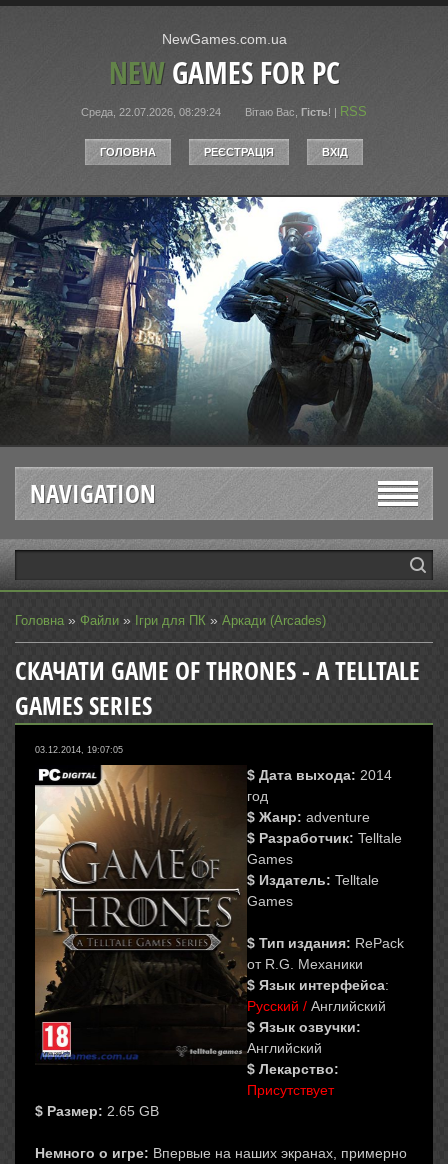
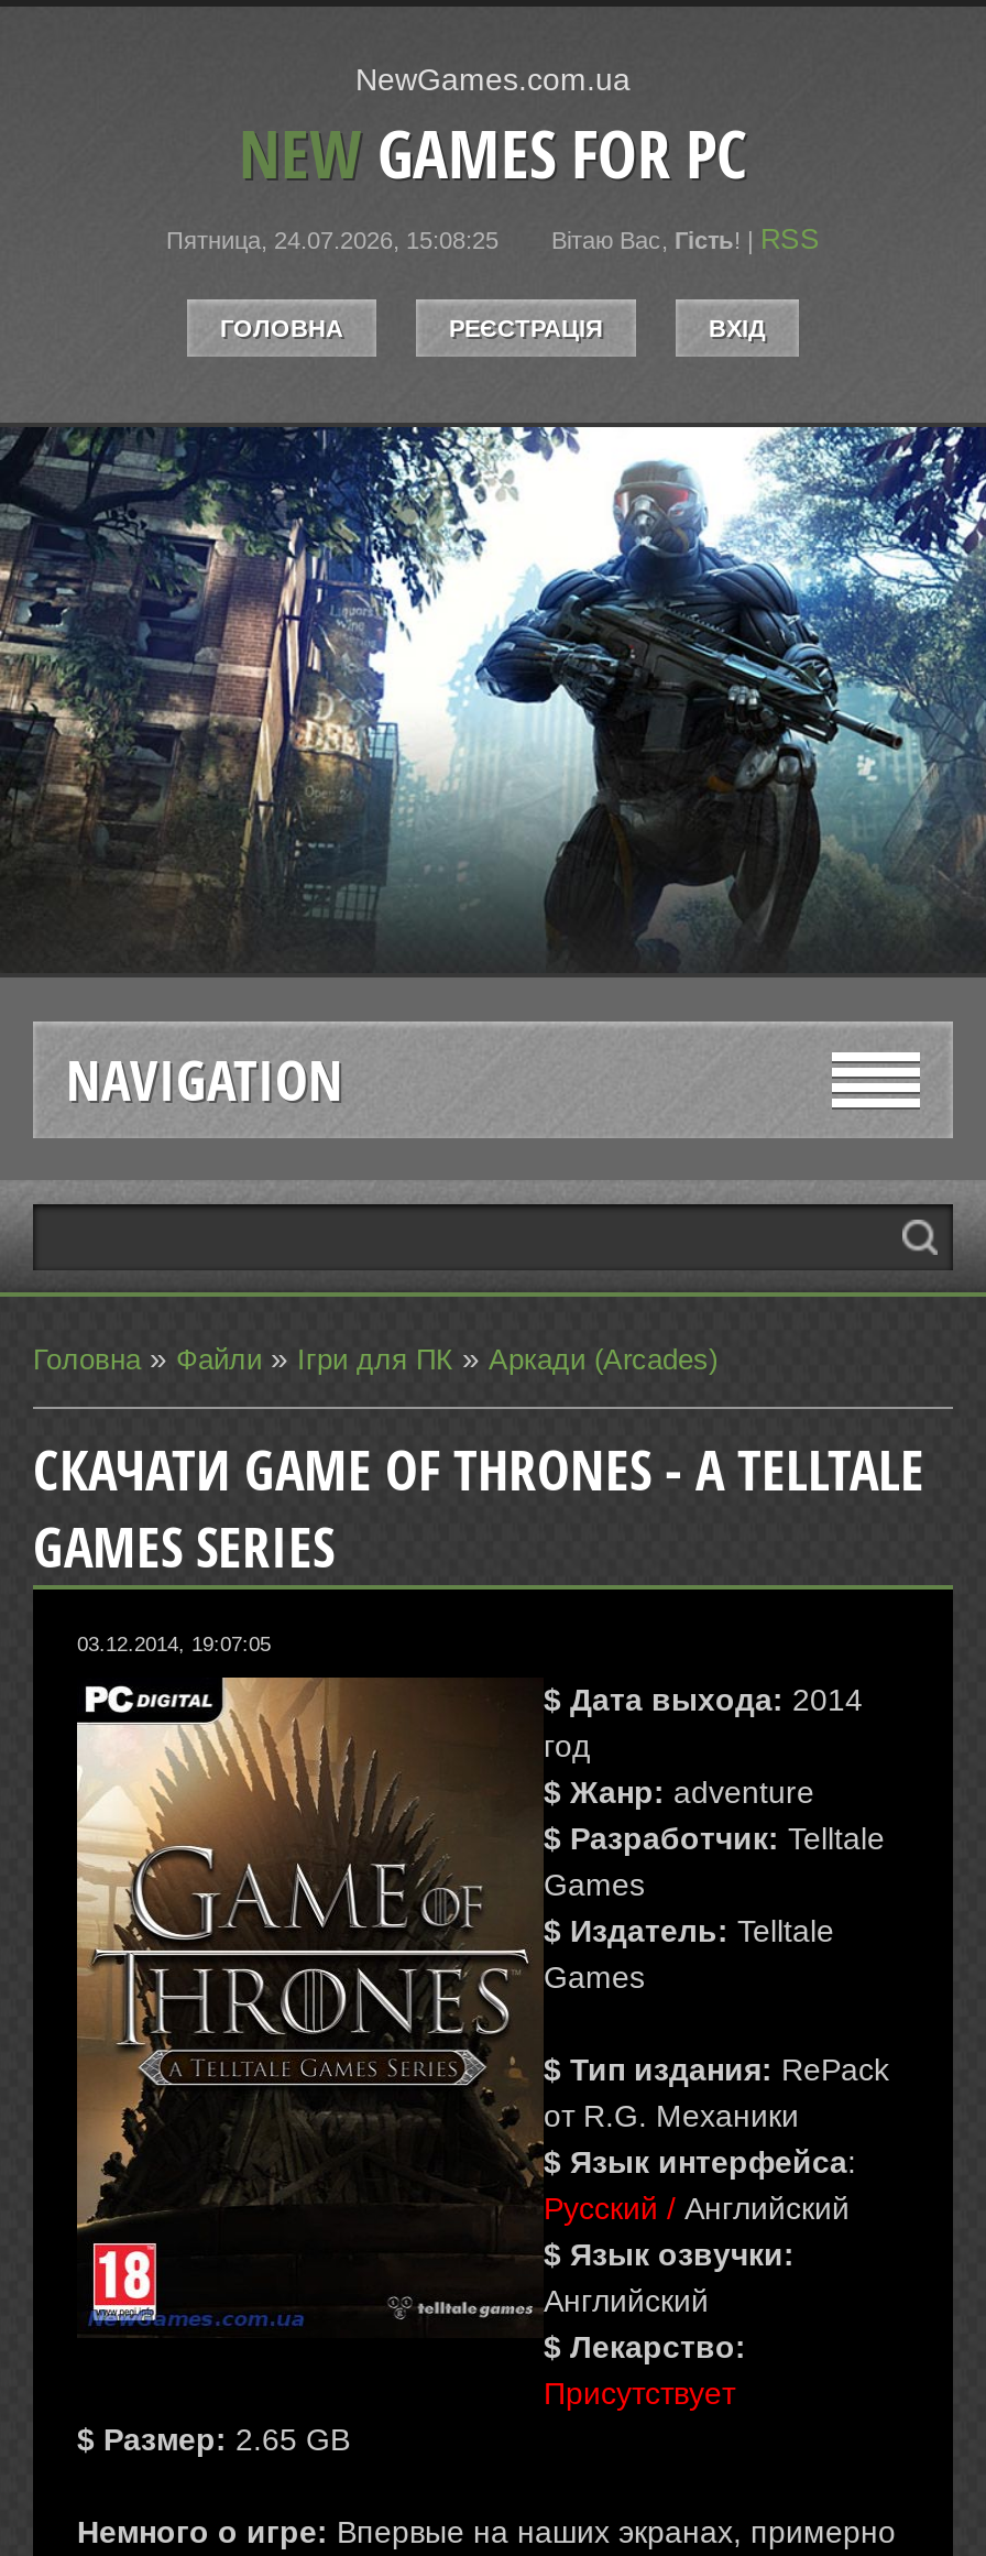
[81,106,221,118] Среда, 22.07.2026, 08:29:24 -> [166,227,499,253] Пятница, 24.07.2026, 15:08:25

